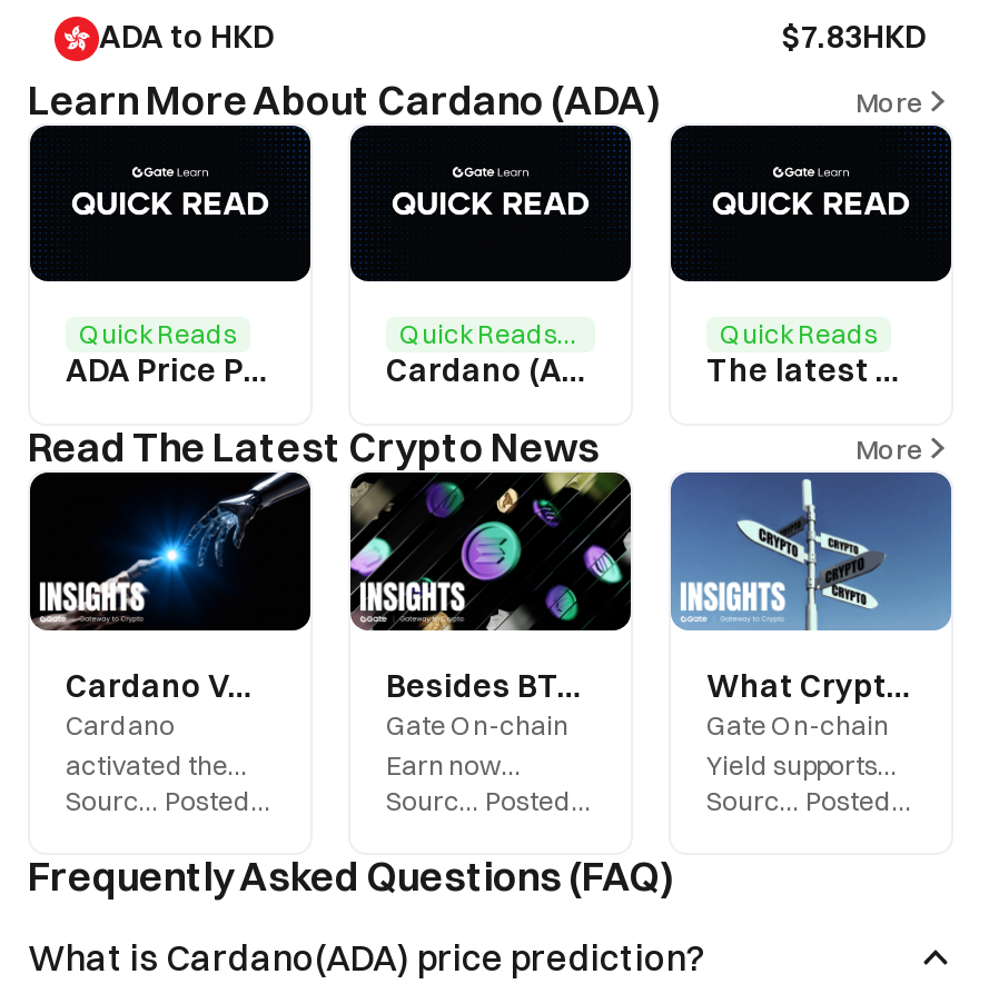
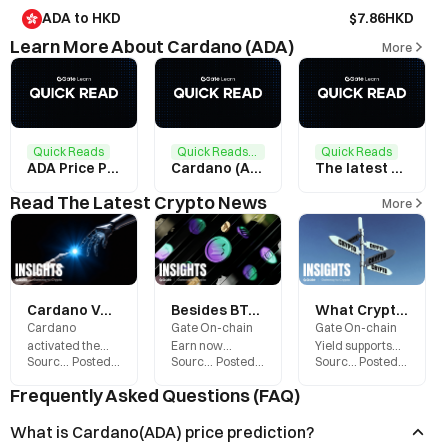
[782,17,927,57] $7.83HKD -> [349,9,414,27] $7.86HKD

